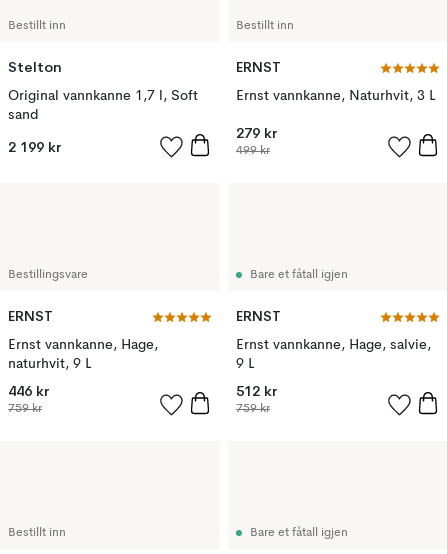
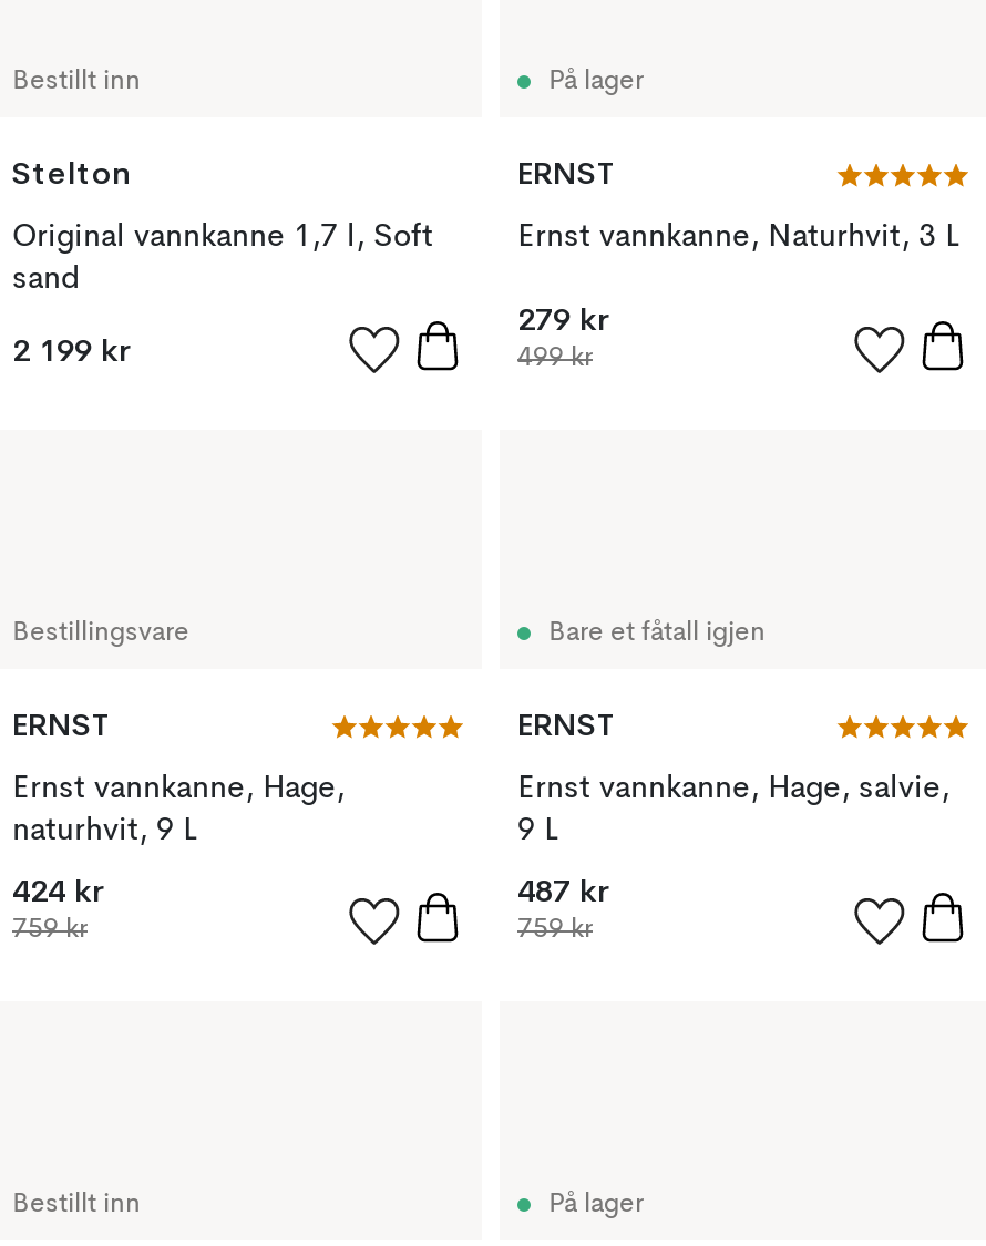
[236,20,294,32] Bestillt inn -> [548,69,644,95] På lager
[8,382,50,400] 446 kr -> [12,871,105,910] 424 kr
[236,382,278,400] 512 kr -> [517,871,610,910] 487 kr
[250,527,348,539] Bare et fåtall igjen -> [548,1192,644,1218] På lager

